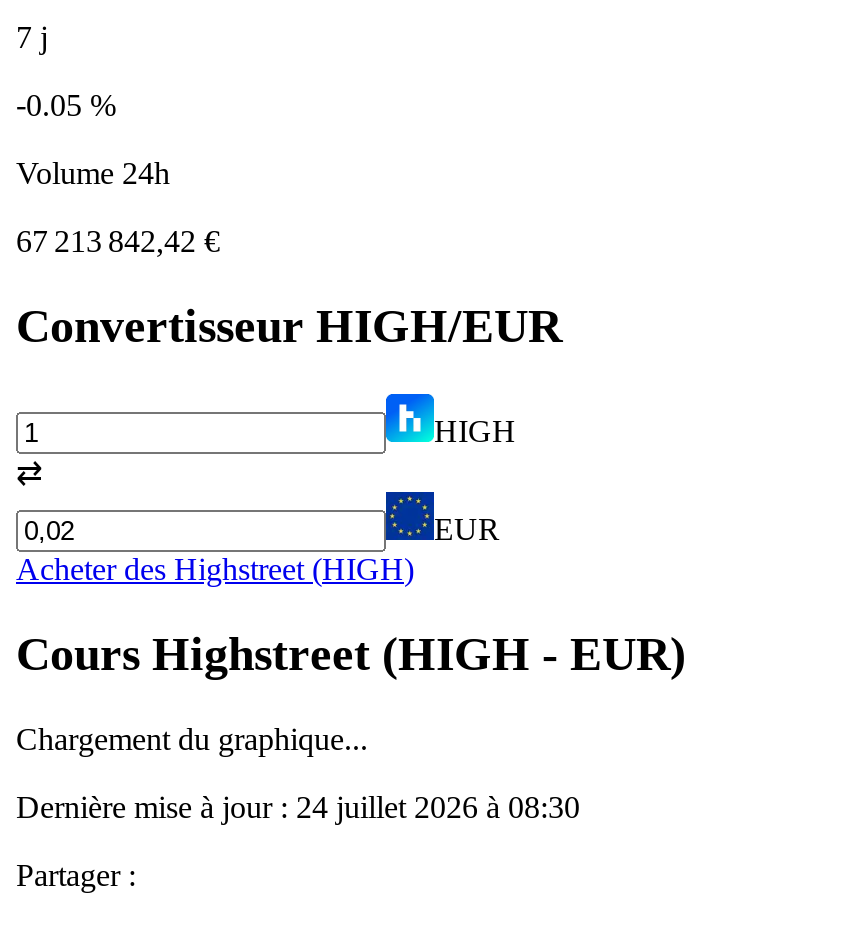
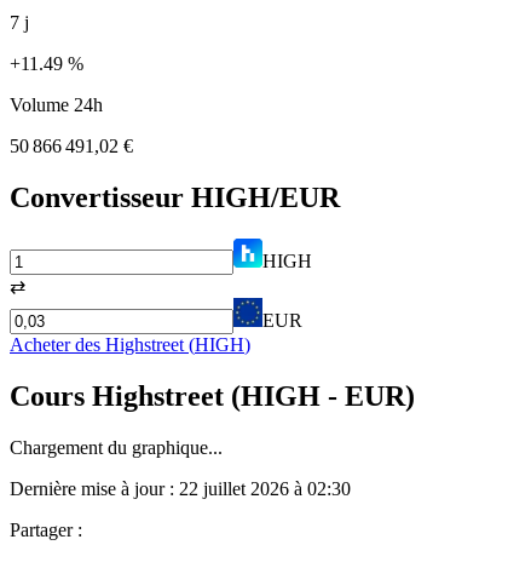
[16,88,116,122] -0.05 % -> [10,53,83,74] +11.49 %
[16,224,220,258] 67 213 842,42 € -> [10,136,133,156] 50 866 491,02 €
[16,789,580,823] Dernière mise à jour : 24 juillet 2026 à 08:30 -> [10,478,351,498] Dernière mise à jour : 22 juillet 2026 à 02:30

